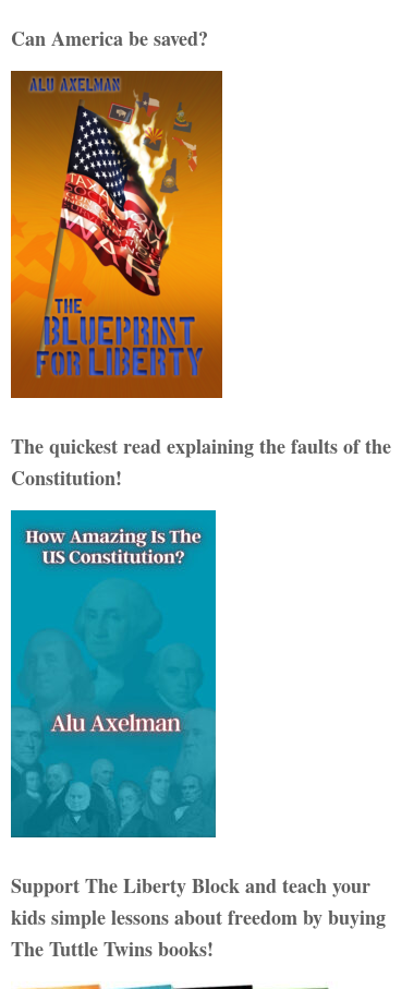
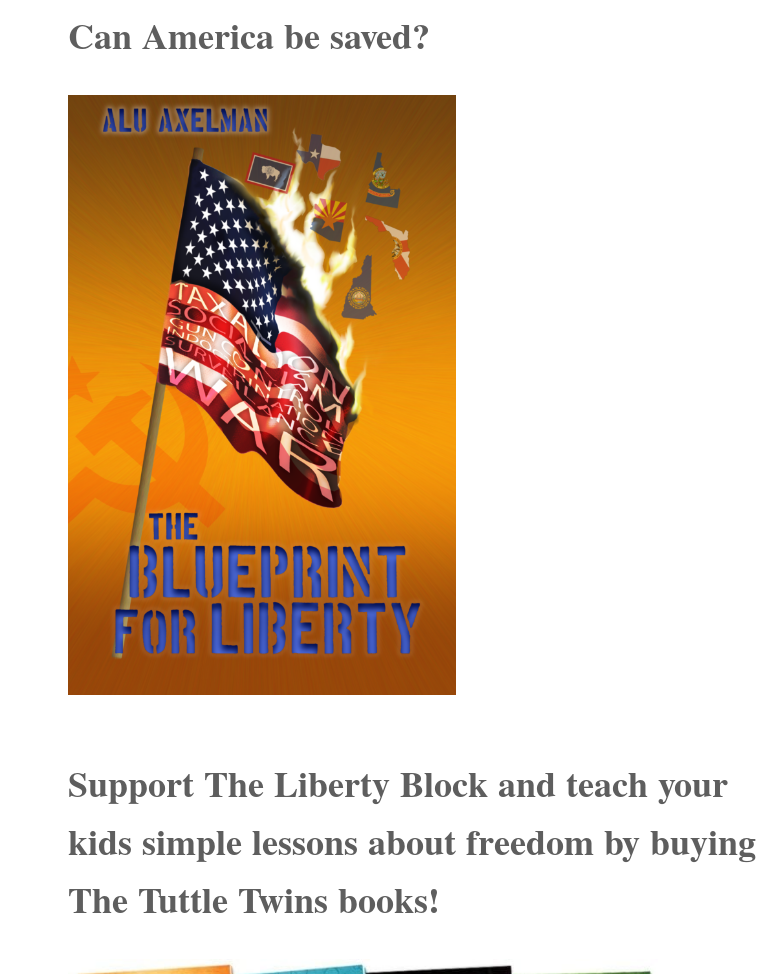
[11,431,391,491] The quickest read explaining the faults of the | Constitution! -> none
[10,509,222,839] [image] -> none

